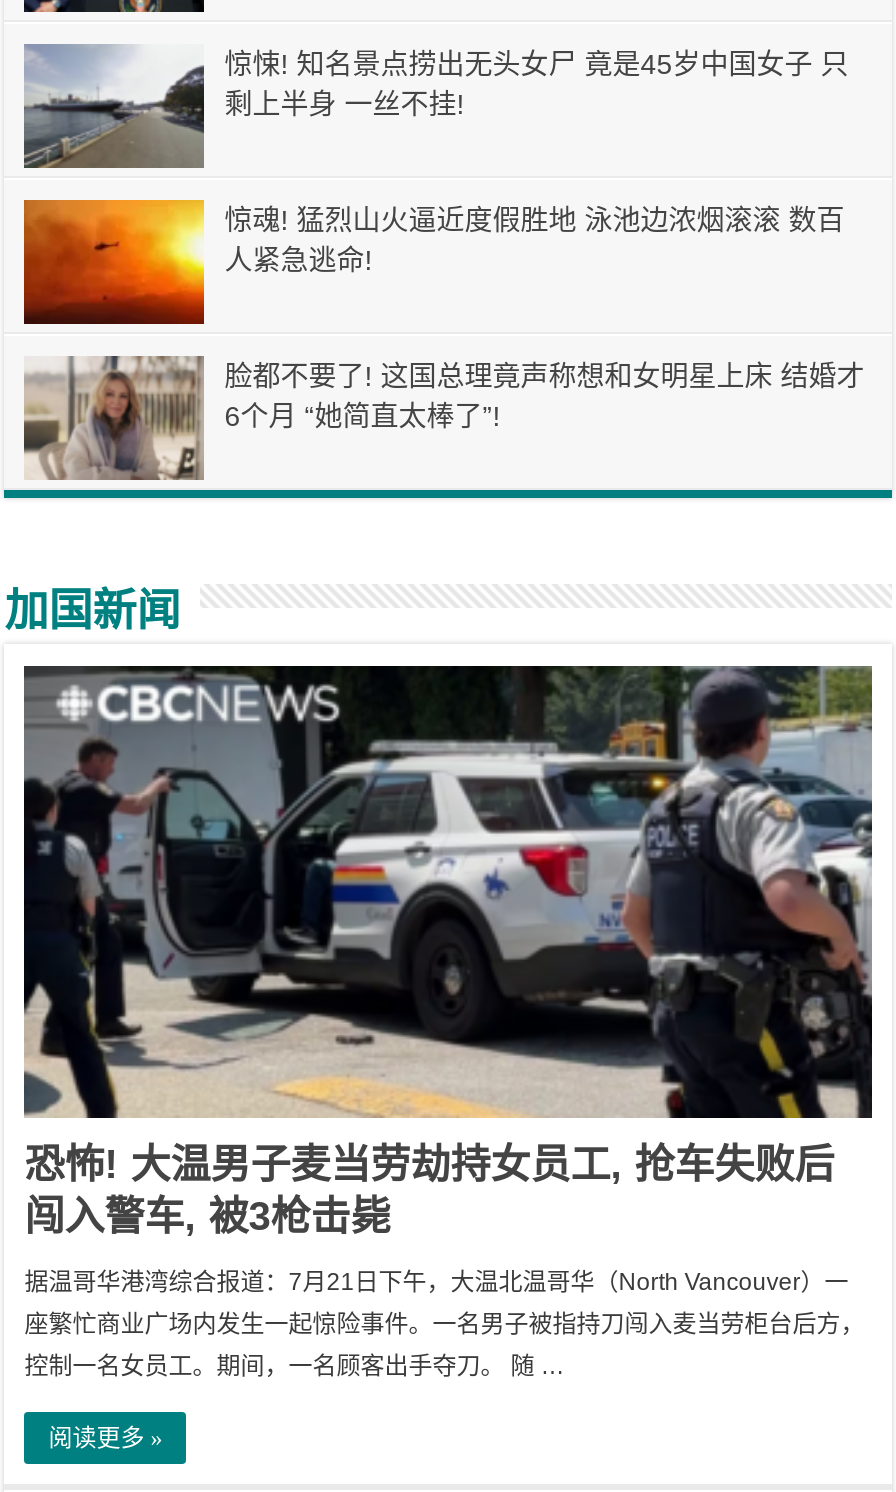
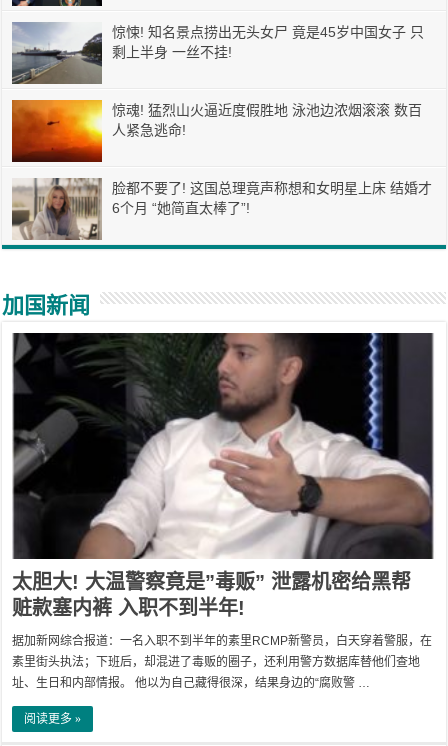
[22,664,874,1238] [image] | 恐怖! 大温男子麦当劳劫持女员工, 抢车失败后 | 闯入警车, 被3枪击毙 -> [12,332,436,619] [image] | 太胆大! 大温警察竟是”毒贩” 泄露机密给黑帮 | 赃款塞内裤 入职不到半年!
[24,1268,848,1296] 据温哥华港湾综合报道：7月21日下午，大温北温哥华（North Vancouver）一 -> [12,634,432,648] 据加新网综合报道：一名入职不到半年的素里RCMP新警员，白天穿着警服，在
[24,1310,864,1338] 座繁忙商业广场内发生一起惊险事件。一名男子被指持刀闯入麦当劳柜台后方， -> [12,655,420,669] 素里街头执法；下班后，却混进了毒贩的圈子，还利用警方数据库替他们查地
[24,1352,564,1380] 控制一名女员工。期间，一名顾客出手夺刀。 随 … -> [12,676,370,690] 址、生日和内部情报。 他以为自己藏得很深，结果身边的“腐败警 …

